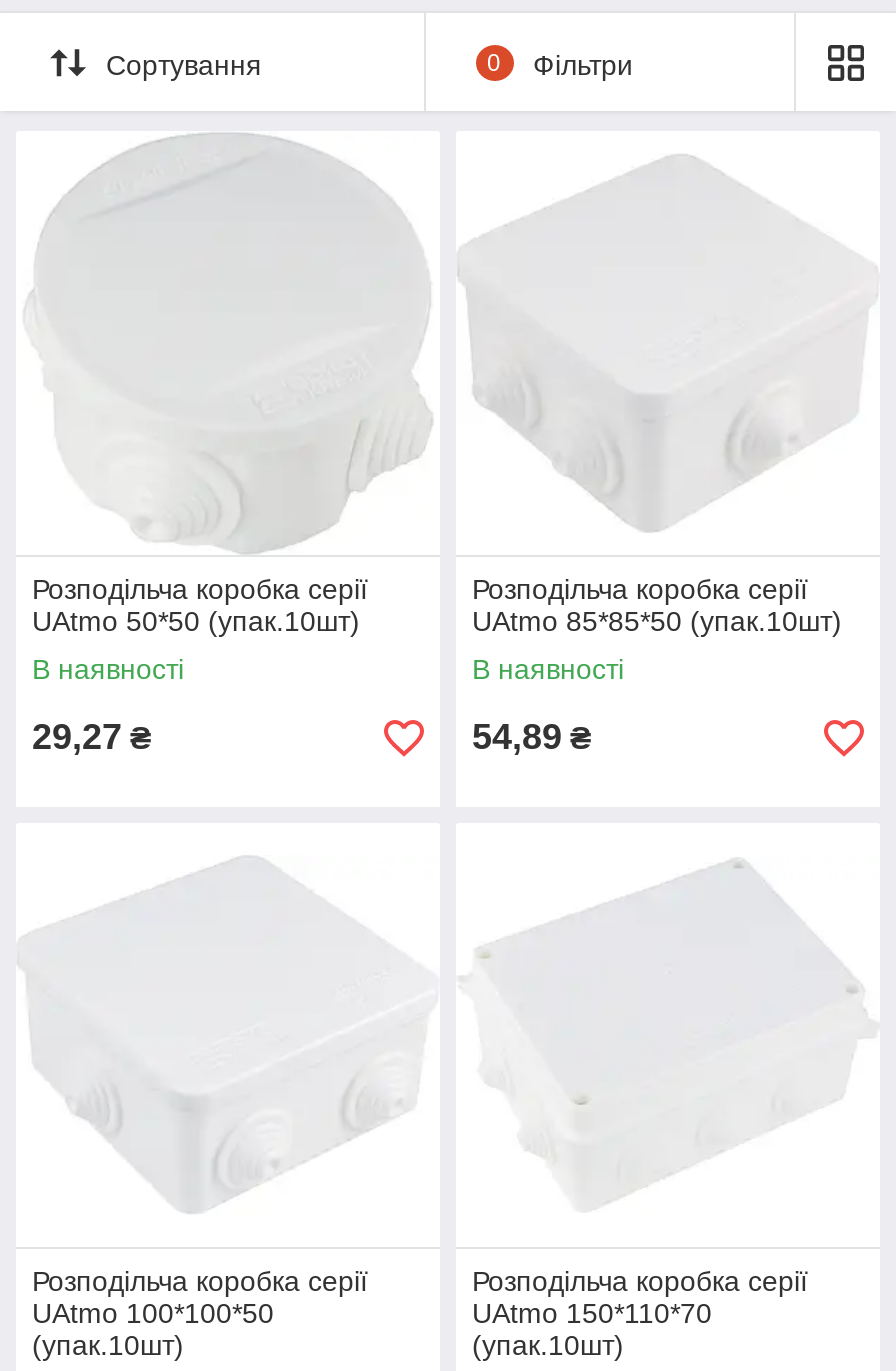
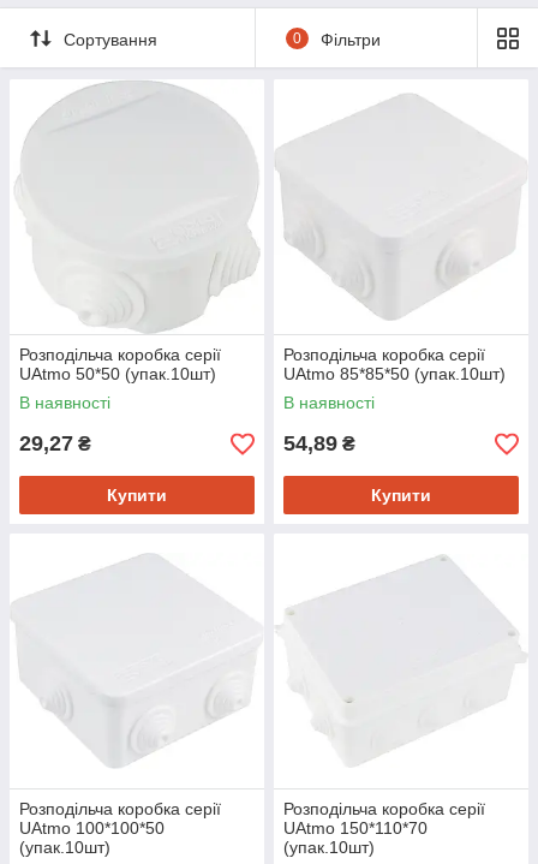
none -> [107,485,167,505] Купити
none -> [371,485,431,505] Купити

